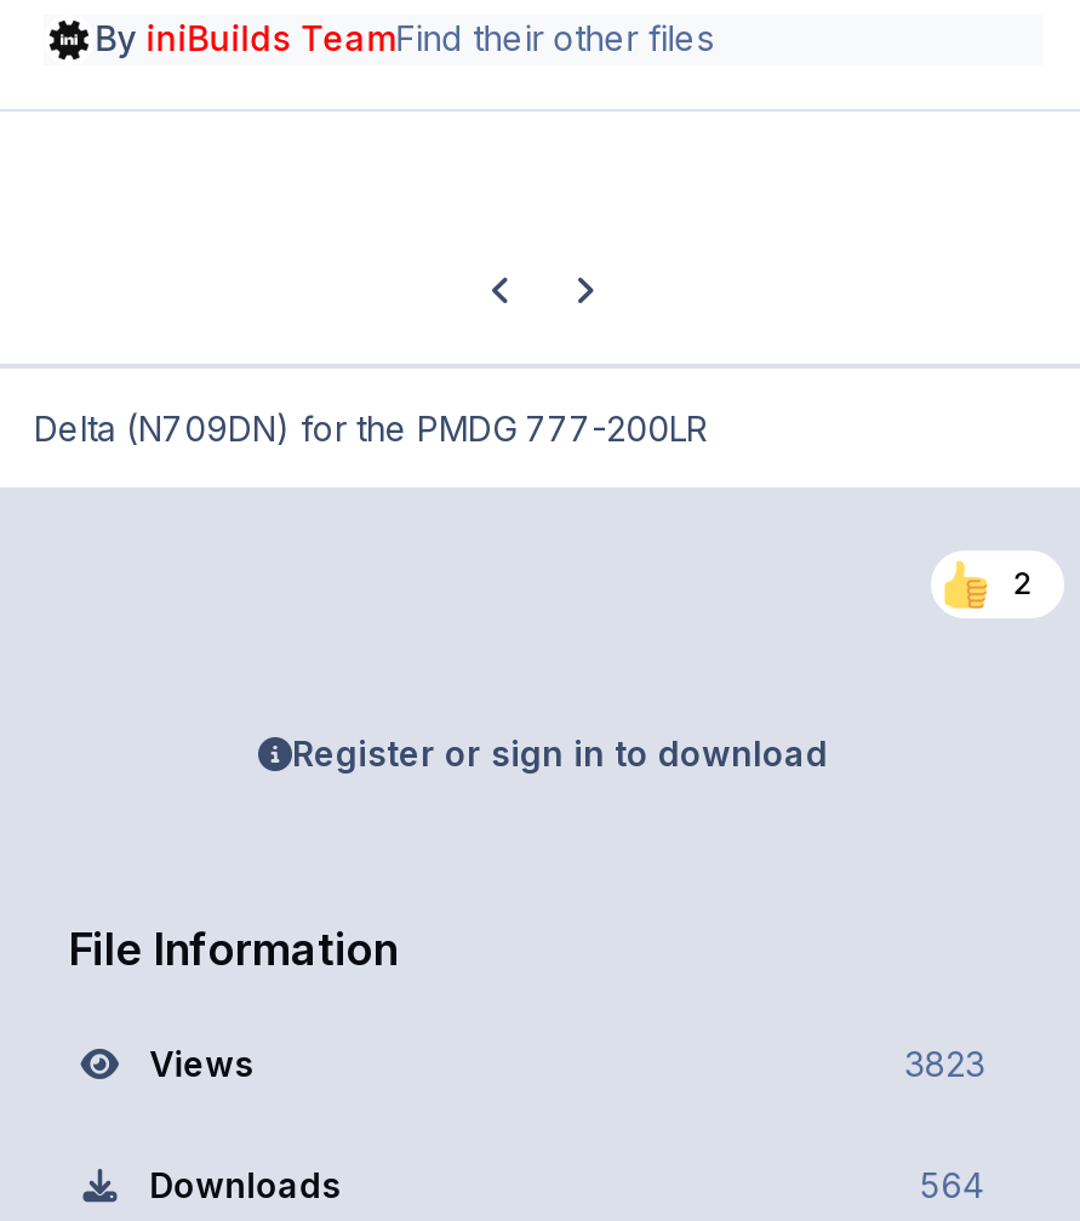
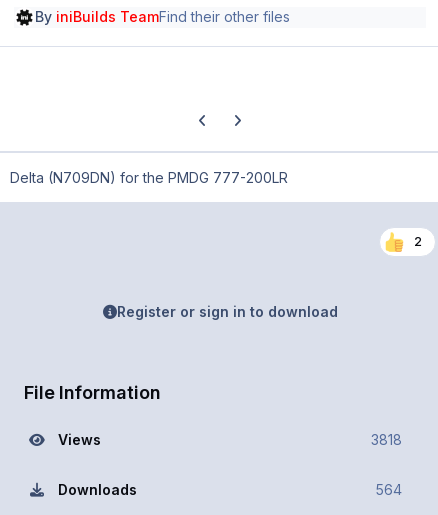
[904,1043,984,1084] 3823 -> [371,431,402,448] 3818

